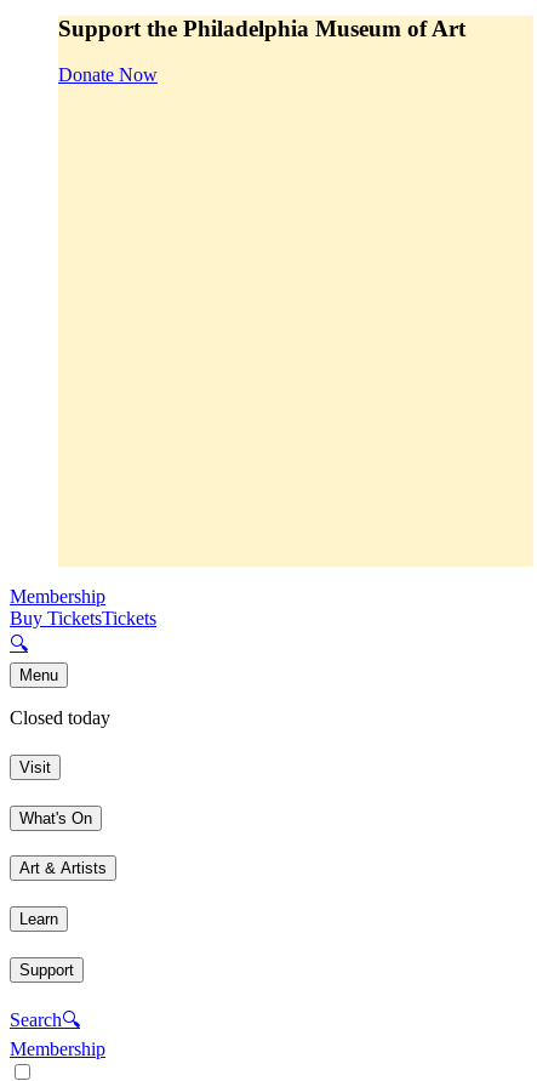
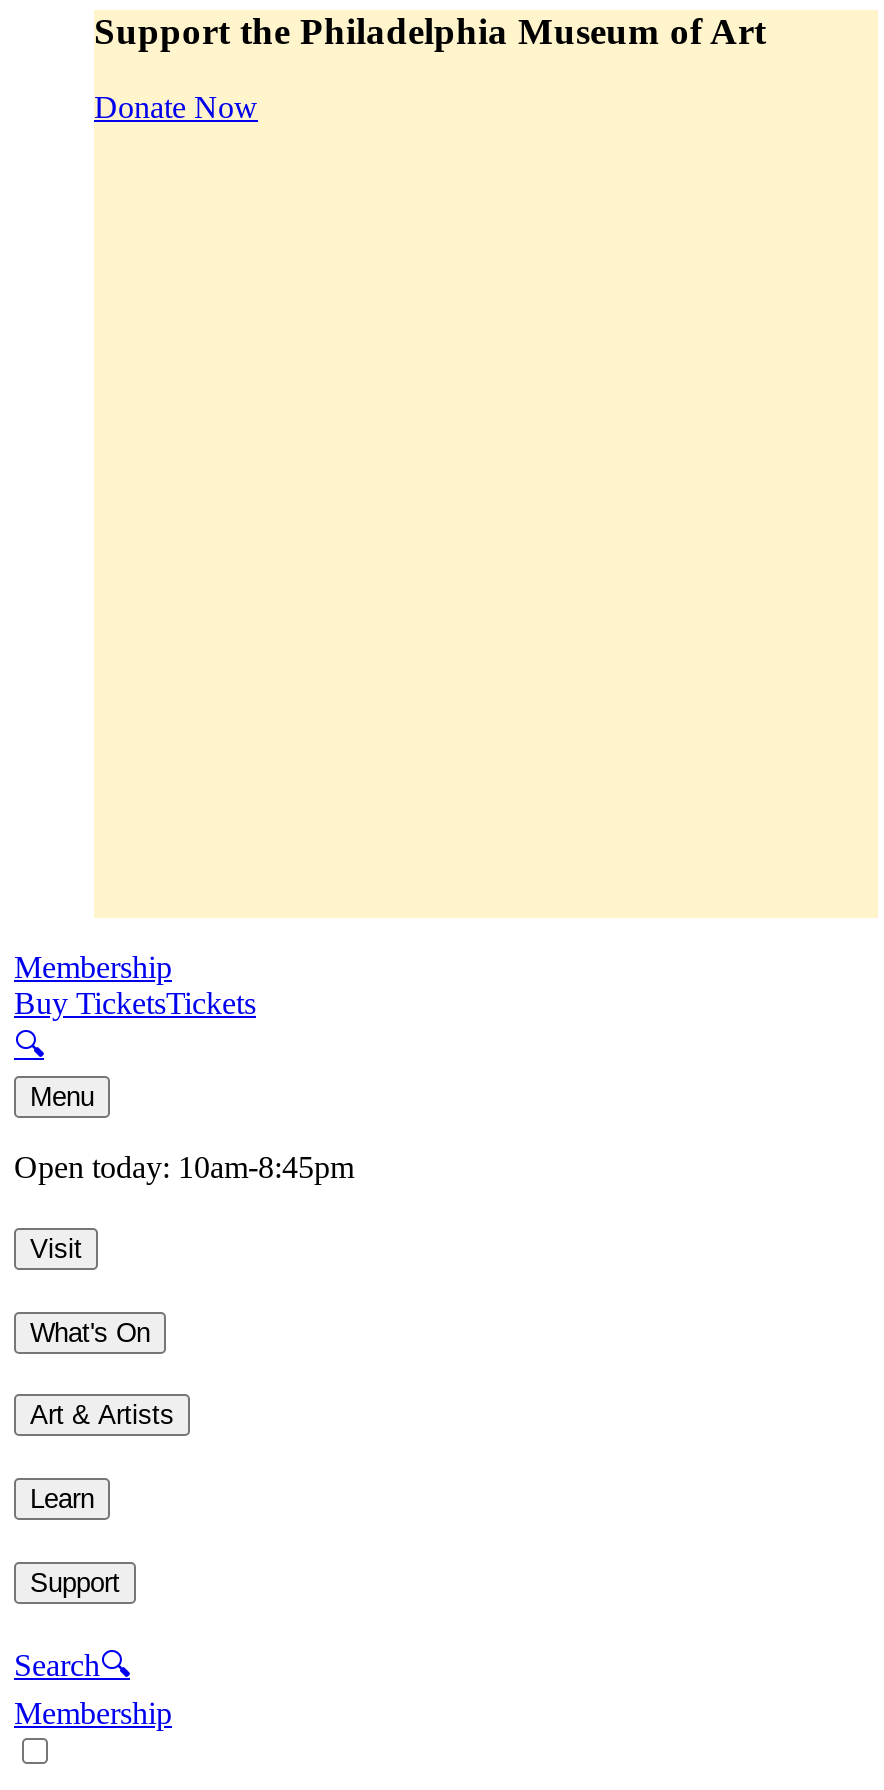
[10,708,110,728] Closed today -> [14,1151,354,1185] Open today: 10am-8:45pm

